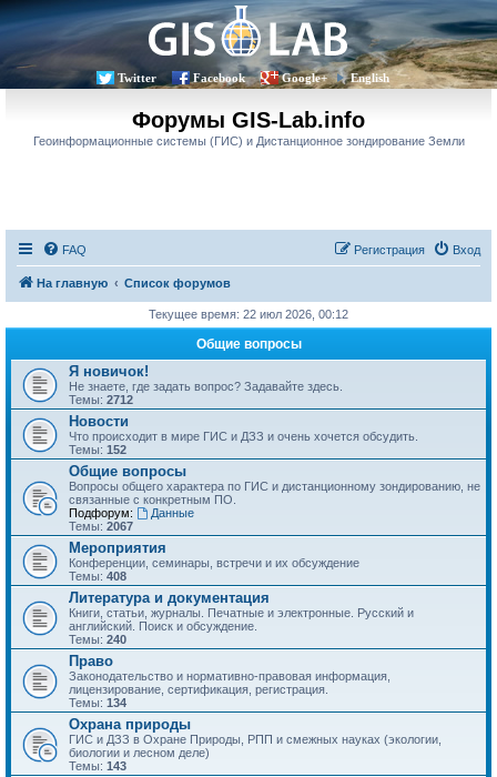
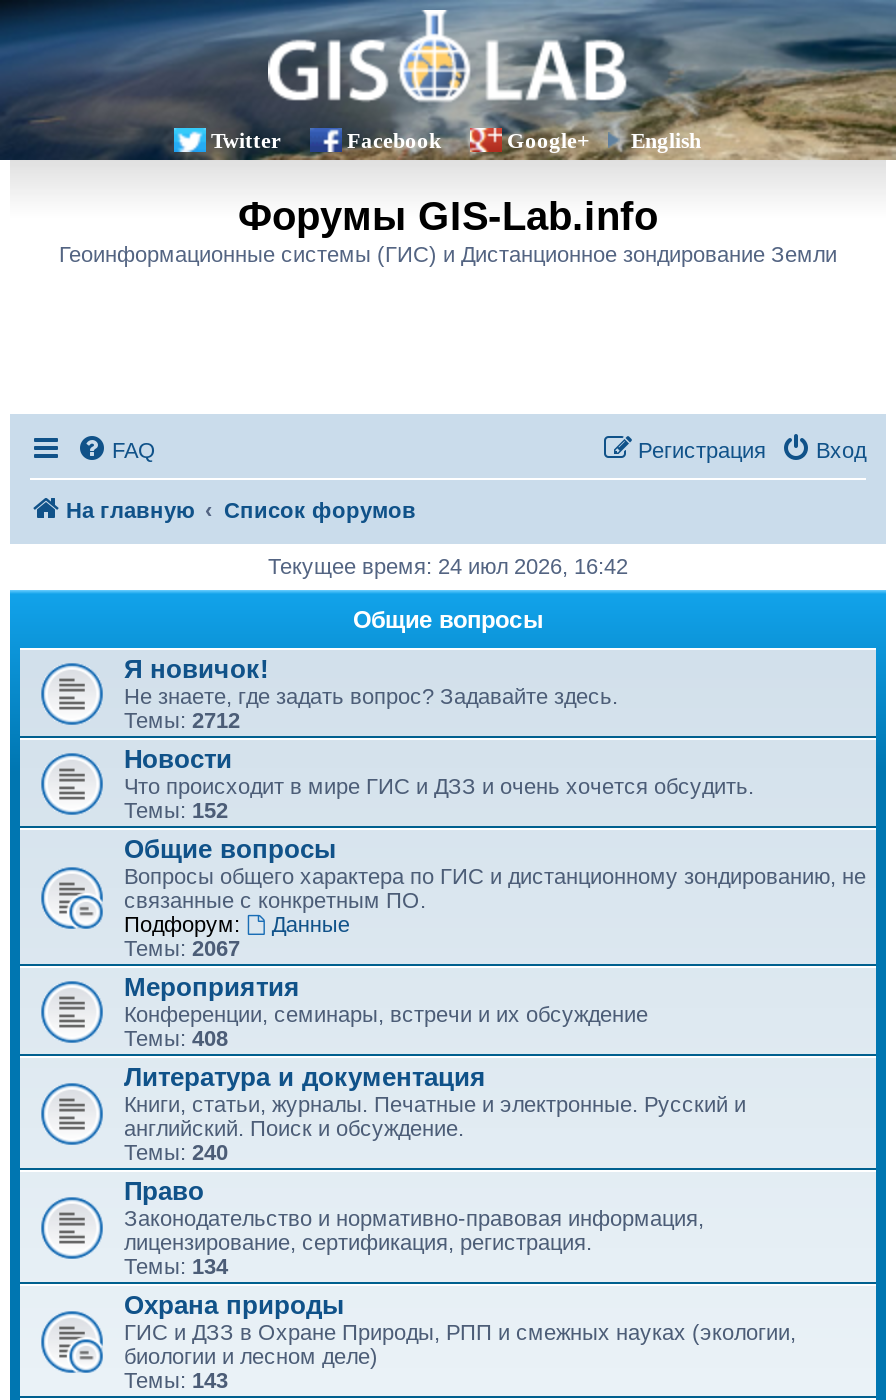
[149,307,348,321] Текущее время: 22 июл 2026, 00:12 -> [268,554,628,578] Текущее время: 24 июл 2026, 16:42

